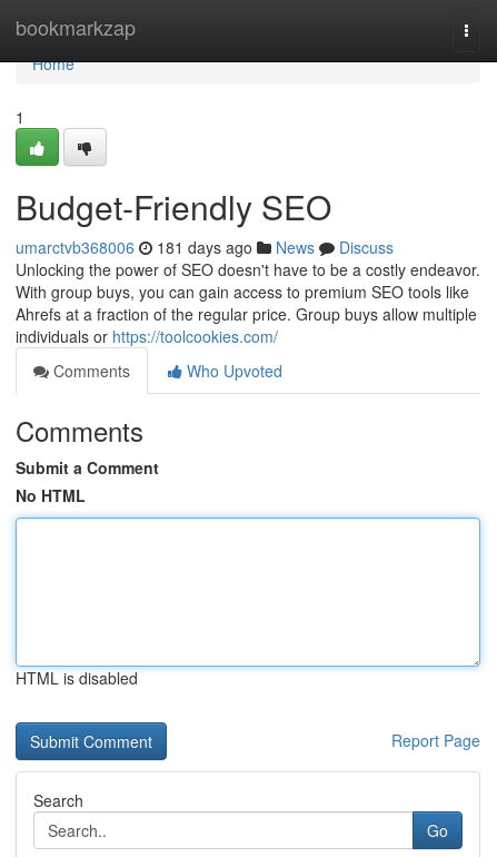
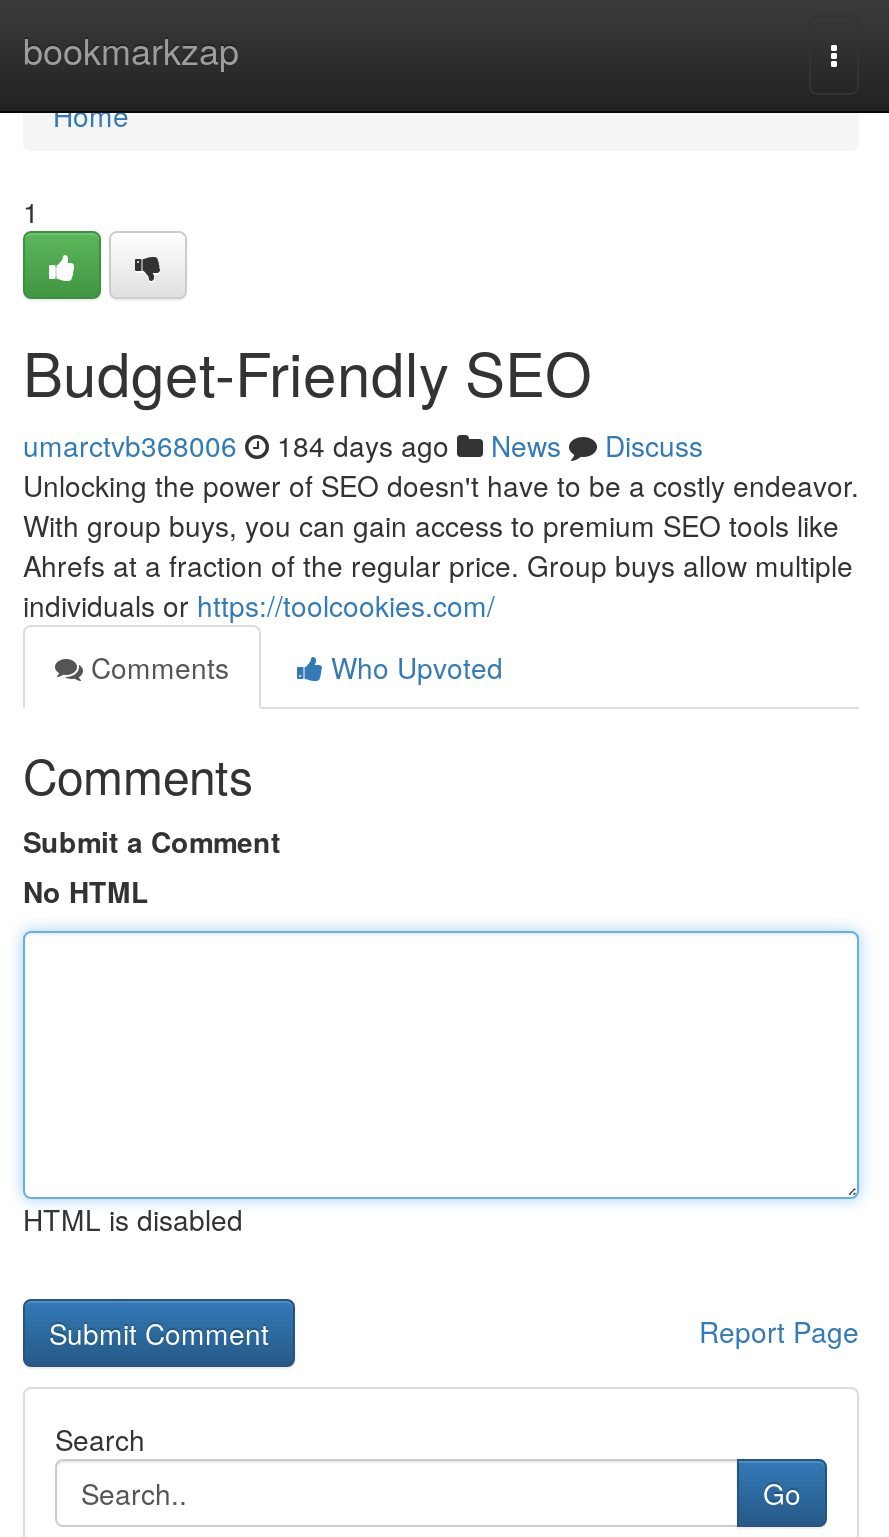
[16,236,394,258] umarctvb368006 181 days ago News Discuss -> [23,425,703,465] umarctvb368006 184 days ago News Discuss

